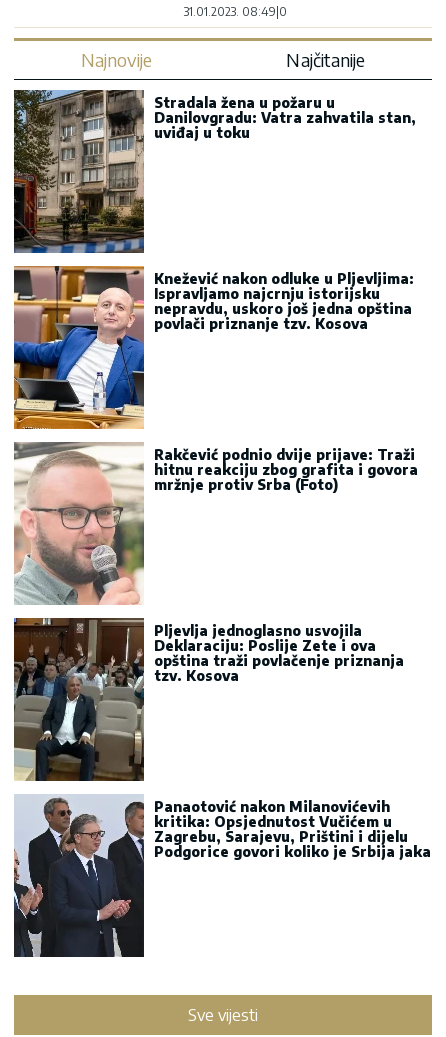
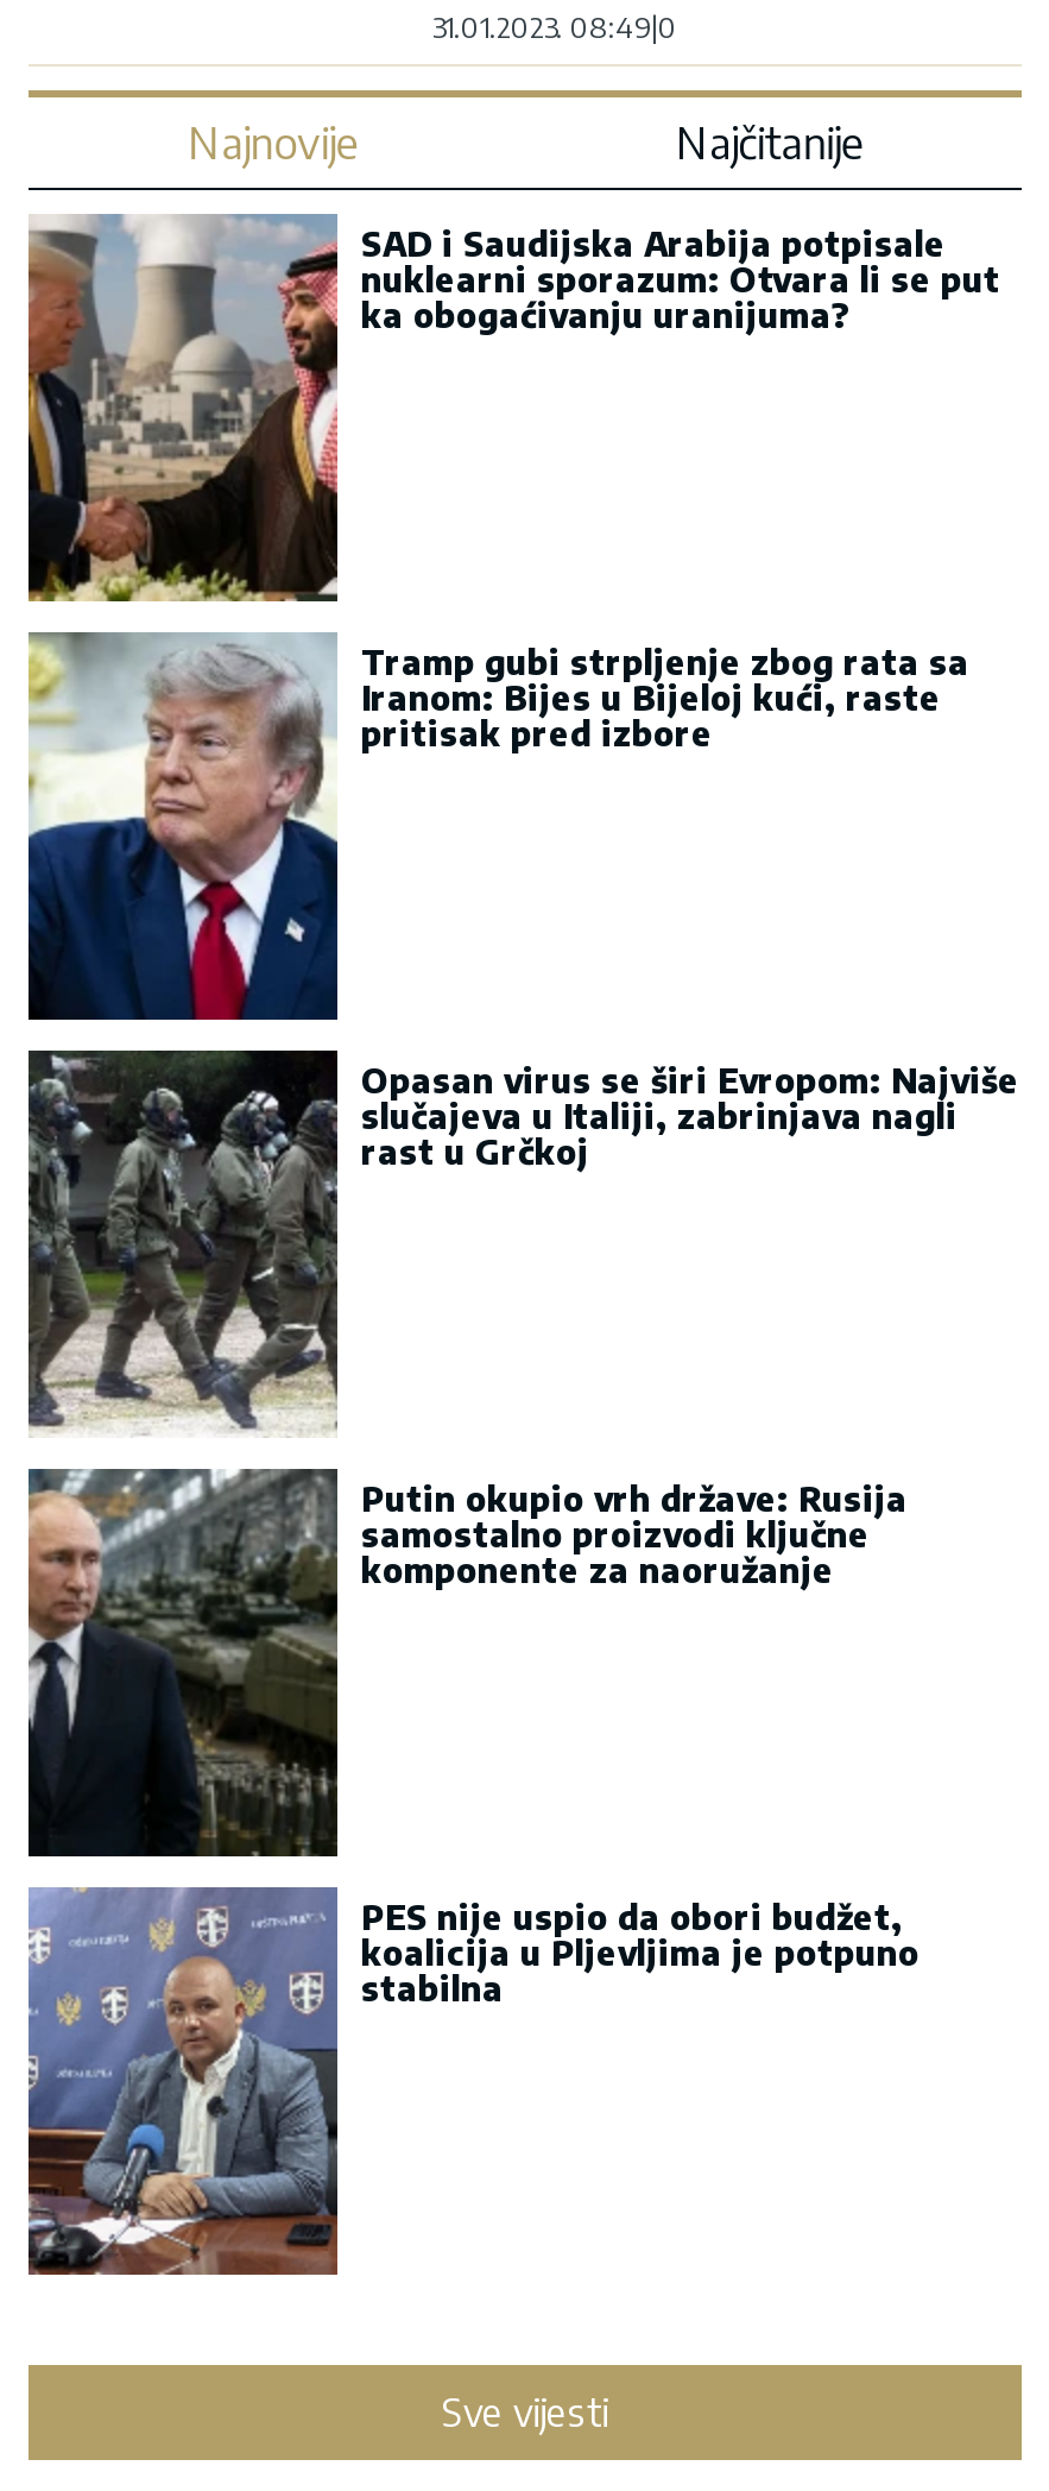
[13,89,416,254] [image] | Stradala žena u požaru u | Danilovgradu: Vatra zahvatila stan, | uviđaj u toku -> [26,214,1000,604] [image] | SAD i Saudijska Arabija potpisale | nuklearni sporazum: Otvara li se put | ka obogaćivanju uranijuma?
[13,265,414,430] [image] | Knežević nakon odluke u Pljevljima: | Ispravljamo najcrnju istorijsku | nepravdu, uskoro još jedna opština | povlači priznanje tzv. Kosova -> [26,632,969,1022] [image] | Tramp gubi strpljenje zbog rata sa | Iranom: Bijes u Bijeloj kući, raste | pritisak pred izbore
[13,442,418,606] [image] | Rakčević podnio dvije prijave: Traži | hitnu reakciju zbog grafita i govora | mržnje protiv Srba (Foto) -> [26,1048,1019,1436] [image] | Opasan virus se širi Evropom: Najviše | slučajeva u Italiji, zabrinjava nagli | rast u Grčkoj
[13,617,404,782] [image] | Pljevlja jednoglasno usvojila | Deklaraciju: Poslije Zete i ova | opština traži povlačenje priznanja | tzv. Kosova -> [26,1467,908,1859] [image] | Putin okupio vrh države: Rusija | samostalno proizvodi ključne | komponente za naoružanje
[13,795,431,958] [image] | Panaotović nakon Milanovićevih | kritika: Opsjednutost Vučićem u | Zagrebu, Sarajevu, Prištini i dijelu | Podgorice govori koliko je Srbija jaka -> [29,1887,920,2277] [image] | PES nije uspio da obori budžet, | koalicija u Pljevljima je potpuno | stabilna

